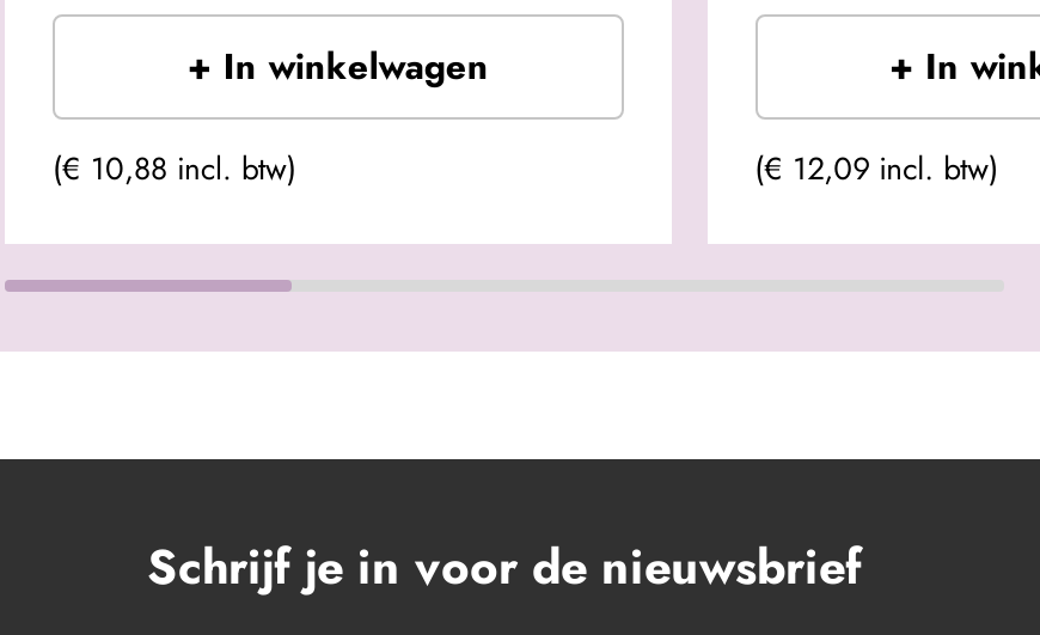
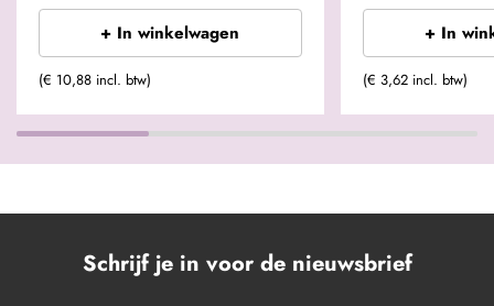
[755,146,999,191] (€ 12,09 incl. btw) -> [362,69,467,90] (€ 3,62 incl. btw)

